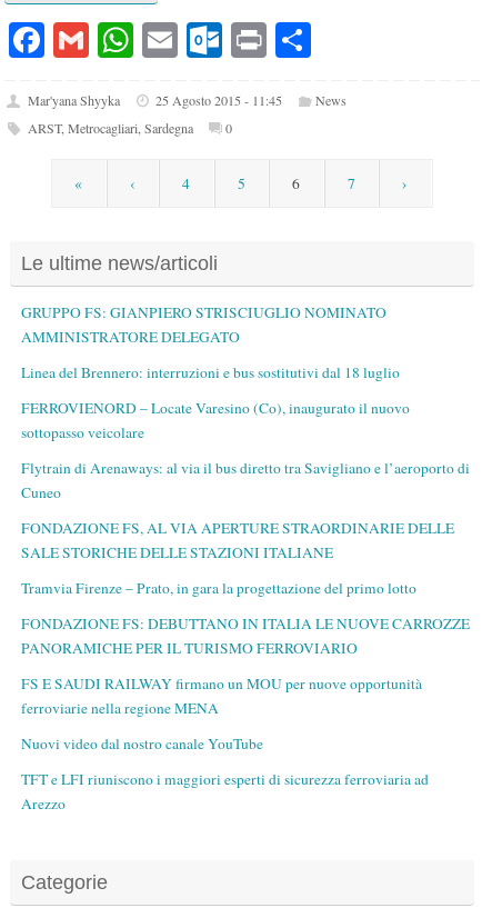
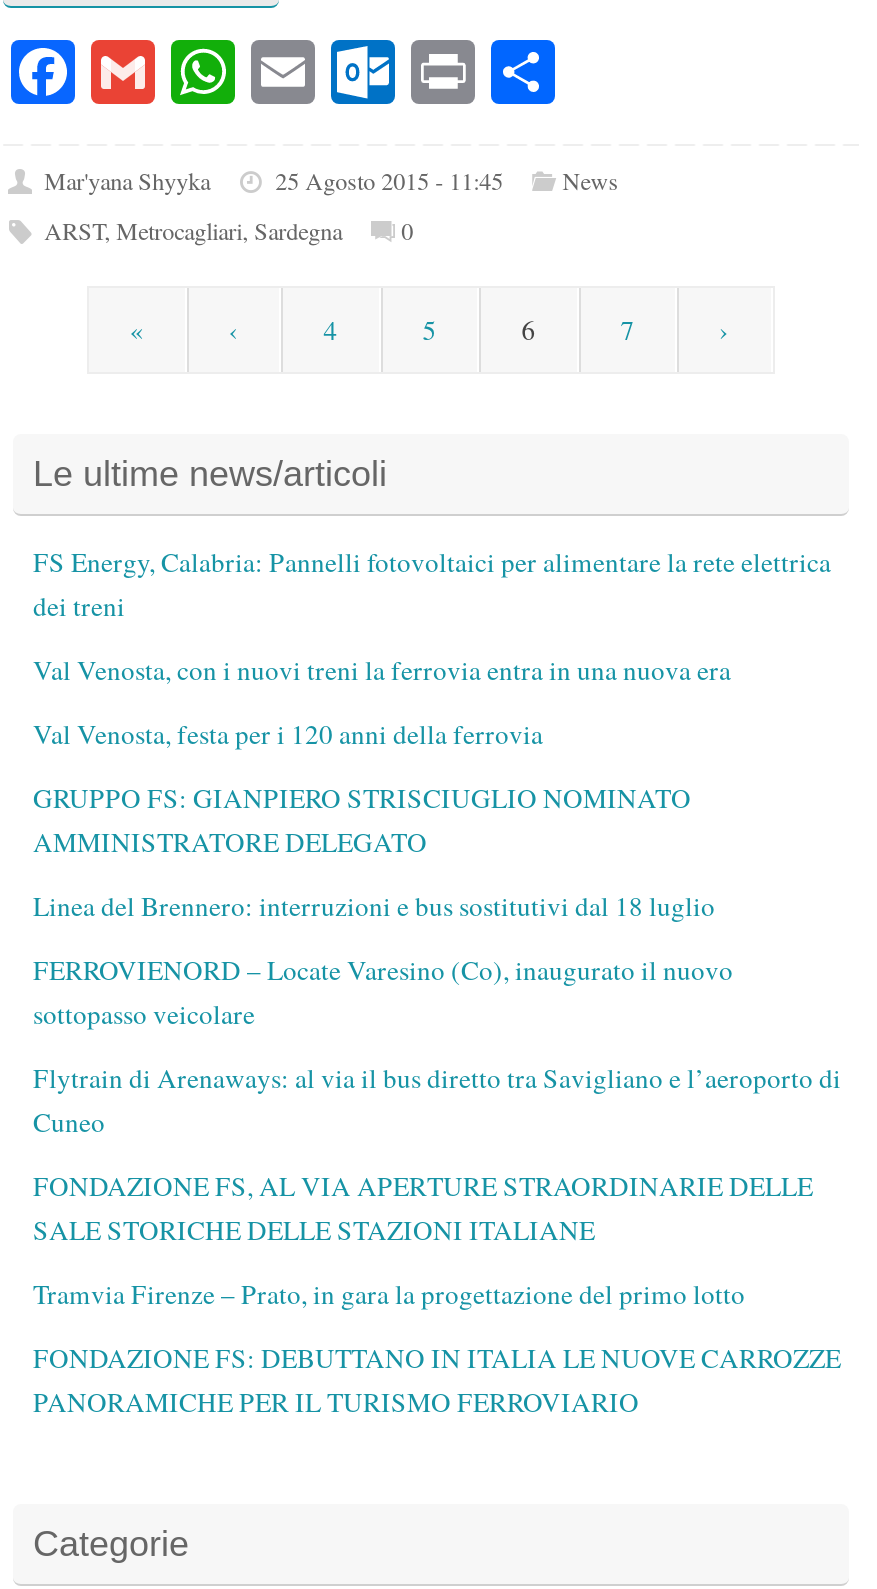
none -> [33,544,831,752] FS Energy, Calabria: Pannelli fotovoltaici per alimentare la rete elettrica | dei treni | Val Venosta, con i nuovi treni la ferrovia entra in una nuova era | Val Venosta, festa per i 120 anni della ferrovia
moved [21,302,470,658] -> [33,780,841,1420]: GRUPPO FS: GIANPIERO STRISCIUGLIO NOMINATO | AMMINISTRATORE DELEGATO | Linea del Brennero: interruzioni e bus sostitutivi dal 18 luglio | ... | FONDAZIONE FS: DEBUTTANO IN ITALIA LE NUOVE CARROZZE | PANORAMICHE PER IL TURISMO FERROVIARIO
[21,674,429,814] FS E SAUDI RAILWAY firmano un MOU per nuove opportunità | ferroviarie nella regione MENA | Nuovi video dal nostro canale YouTube | TFT e LFI riuniscono i maggiori esperti di sicurezza ferroviaria ad | Arezzo -> none

